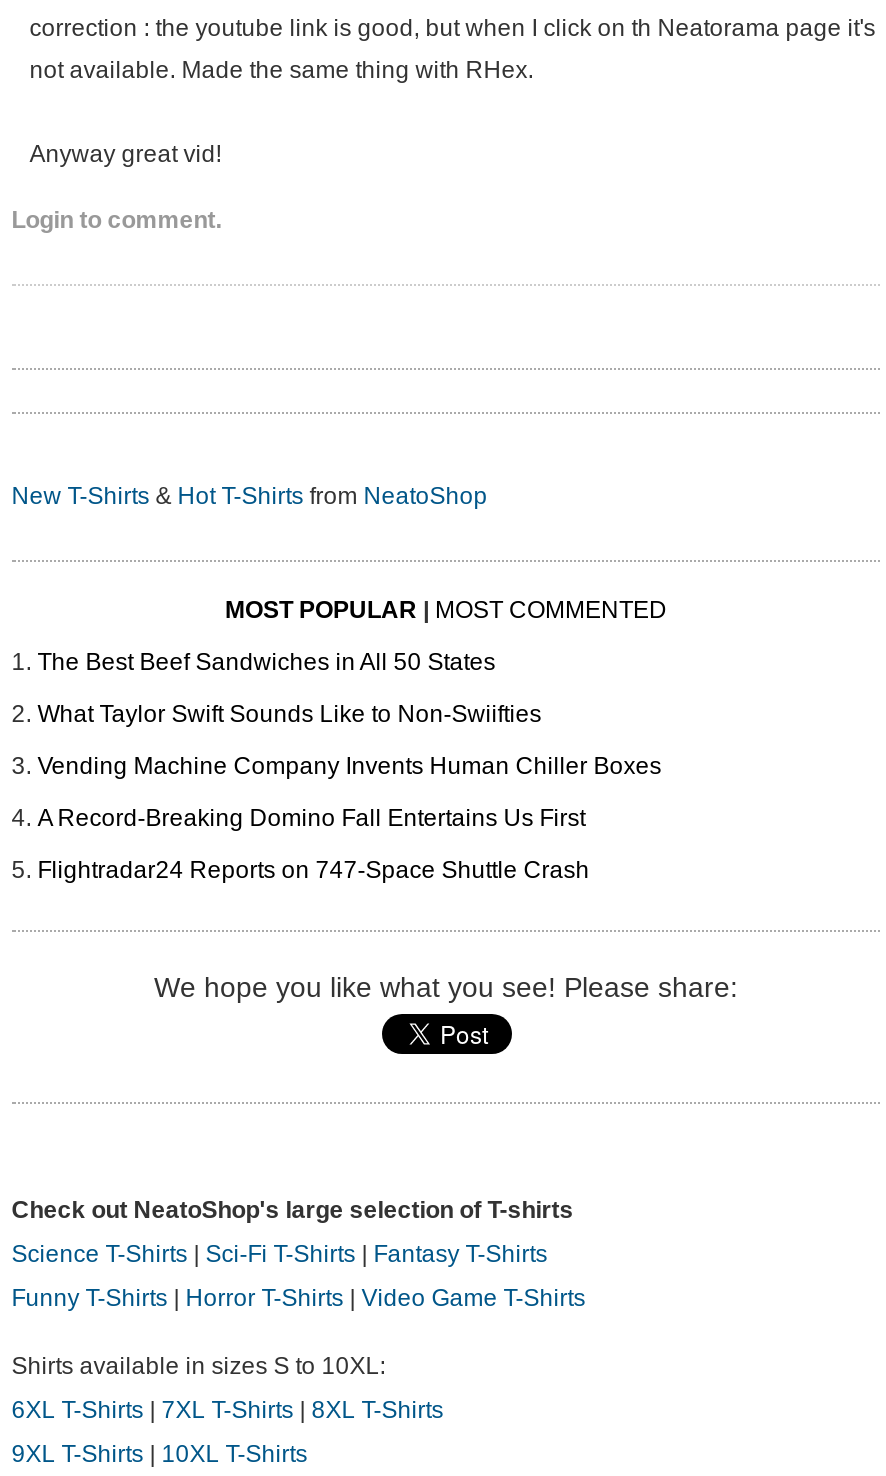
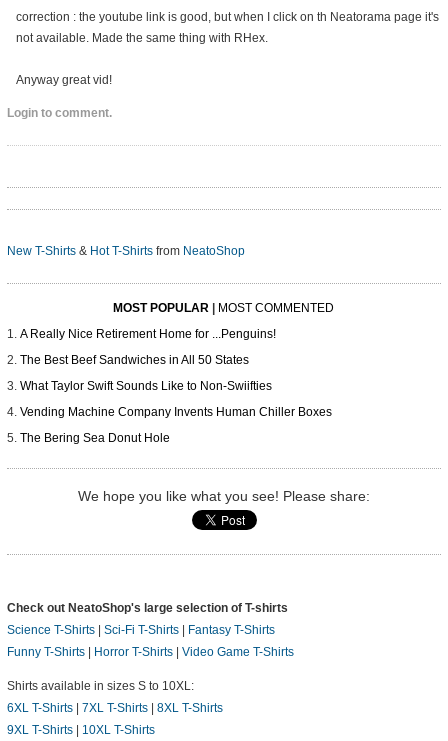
none -> [20,327,276,341] A Really Nice Retirement Home for ...Penguins!
moved [37,649,661,781] -> [20,353,332,419]: The Best Beef Sandwiches in All 50 States | What Taylor Swift Sounds Like to Non-Swiifties | Vending Machine Company Invents Human Chiller Boxes
[37,805,589,885] A Record-Breaking Domino Fall Entertains Us First | Flightradar24 Reports on 747-Space Shuttle Crash -> [20,431,170,445] The Bering Sea Donut Hole

